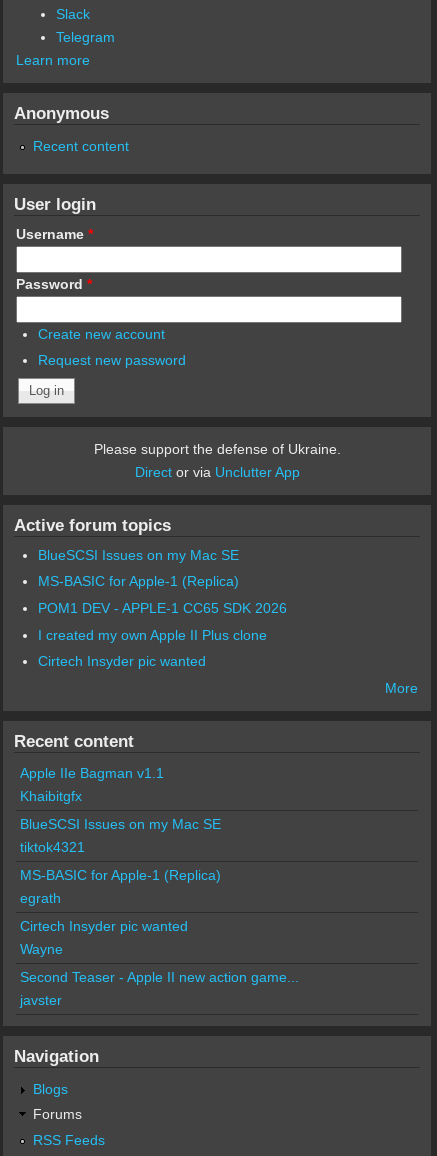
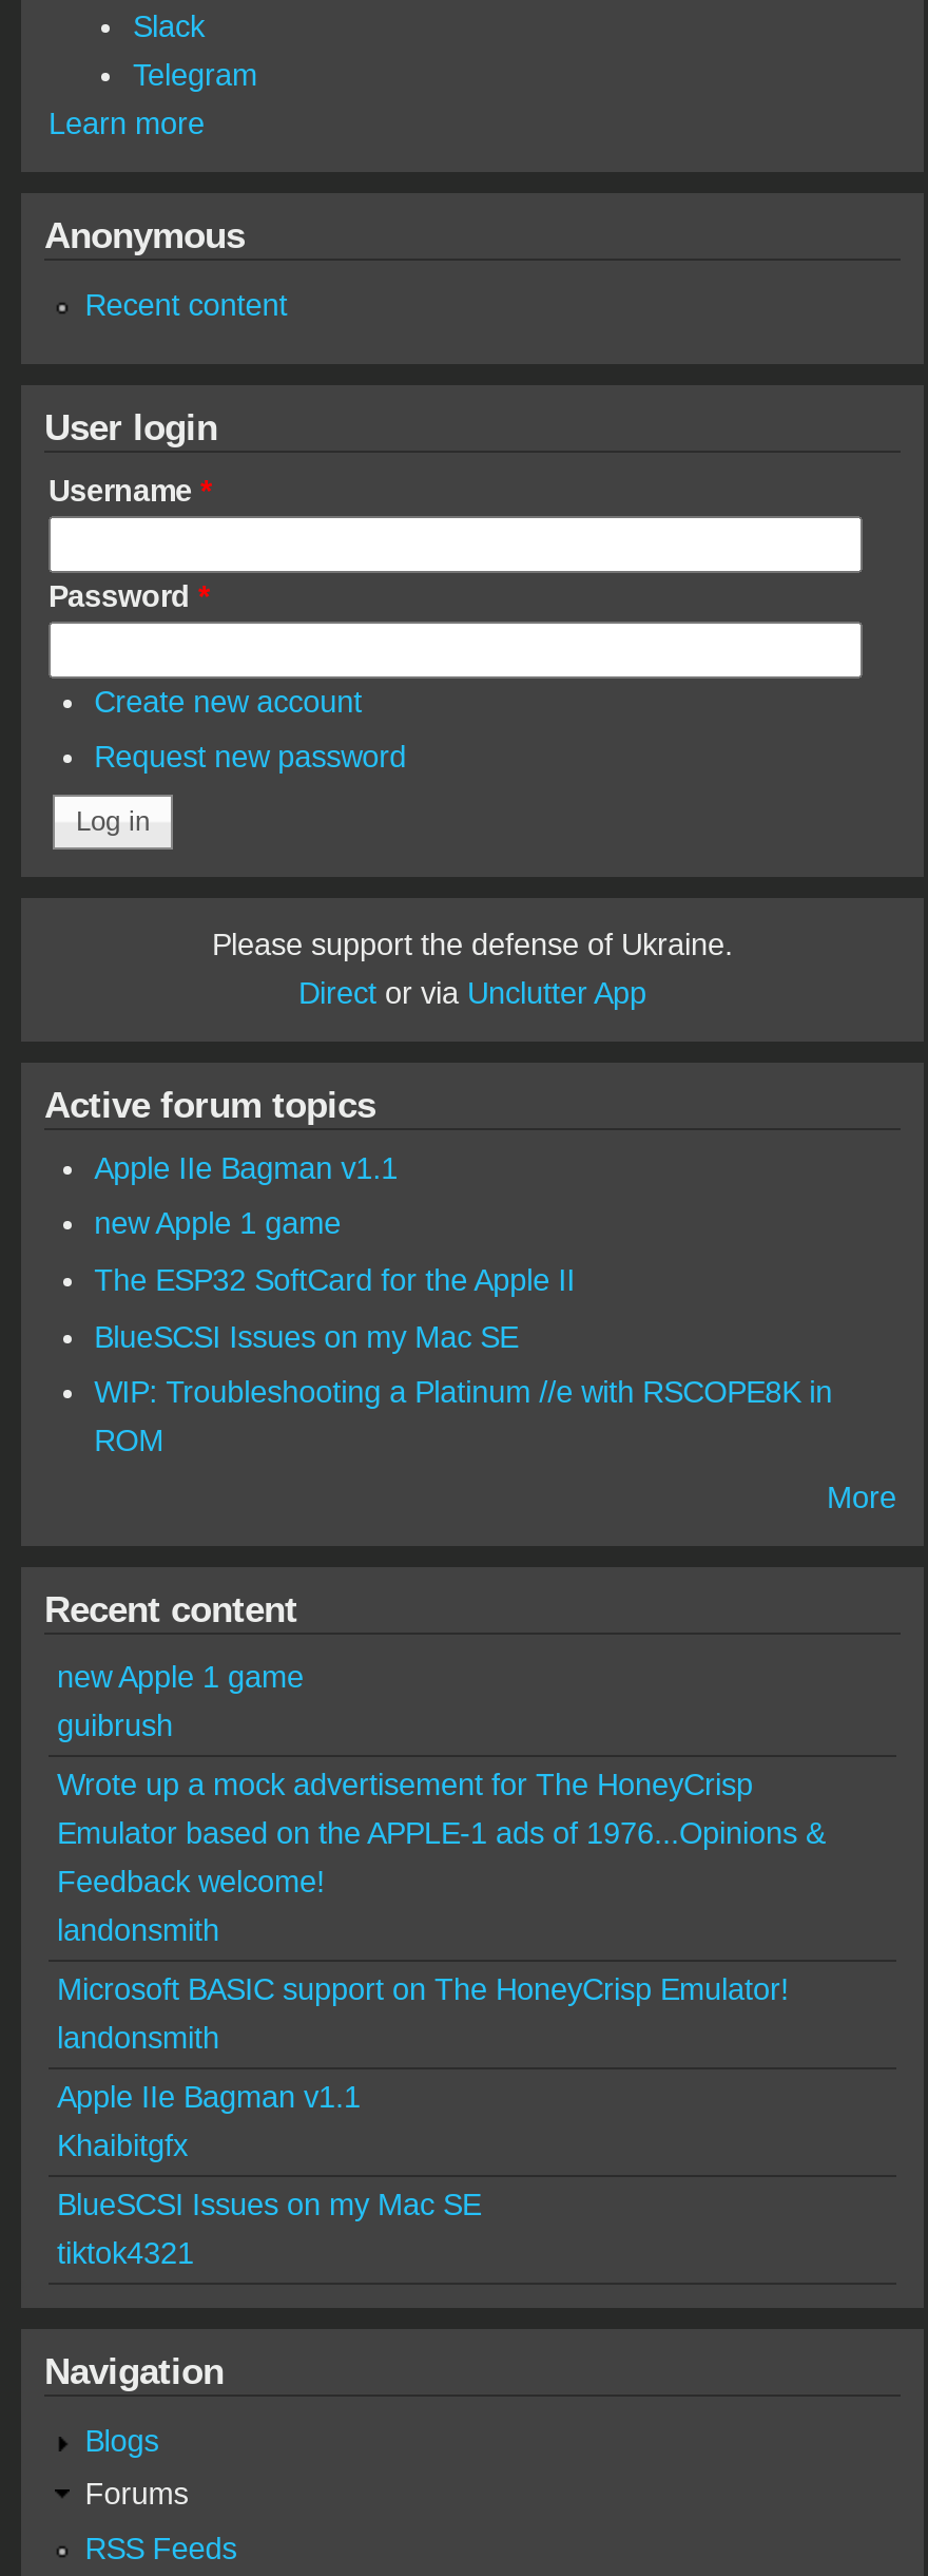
none -> [94,1151,575,1297] Apple IIe Bagman v1.1 | new Apple 1 game | The ESP32 SoftCard for the Apple II
[38,573,287,669] MS-BASIC for Apple-1 (Replica) | POM1 DEV - APPLE-1 CC65 SDK 2026 | I created my own Apple II Plus clone | Cirtech Insyder pic wanted -> [94,1375,832,1458] WIP: Troubleshooting a Platinum //e with RSCOPE8K in | ROM
none -> [57,1659,825,2054] new Apple 1 game | guibrush | Wrote up a mock advertisement for The HoneyCrisp | Emulator based on the APPLE-1 ads of 1976...Opinions & | Feedback welcome! | landonsmith | Microsoft BASIC support on The HoneyCrisp Emulator! | landonsmith
moved [20,765,221,855] -> [57,2079,481,2269]: Apple IIe Bagman v1.1 | Khaibitgfx | BlueSCSI Issues on my Mac SE | tiktok4321
[20,867,299,1008] MS-BASIC for Apple-1 (Replica) | egrath | Cirtech Insyder pic wanted | Wayne | Second Teaser - Apple II new action game... | javster -> none

